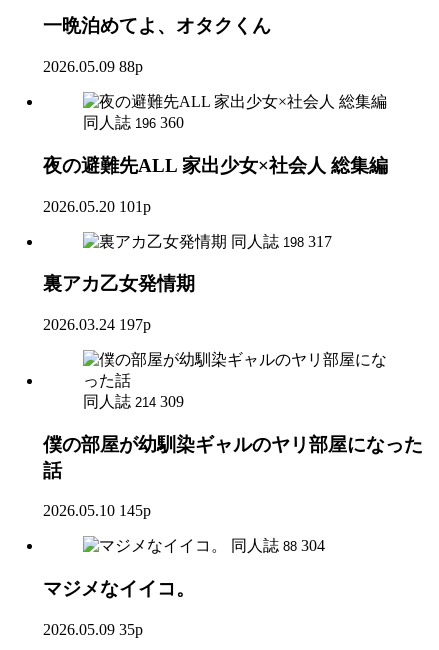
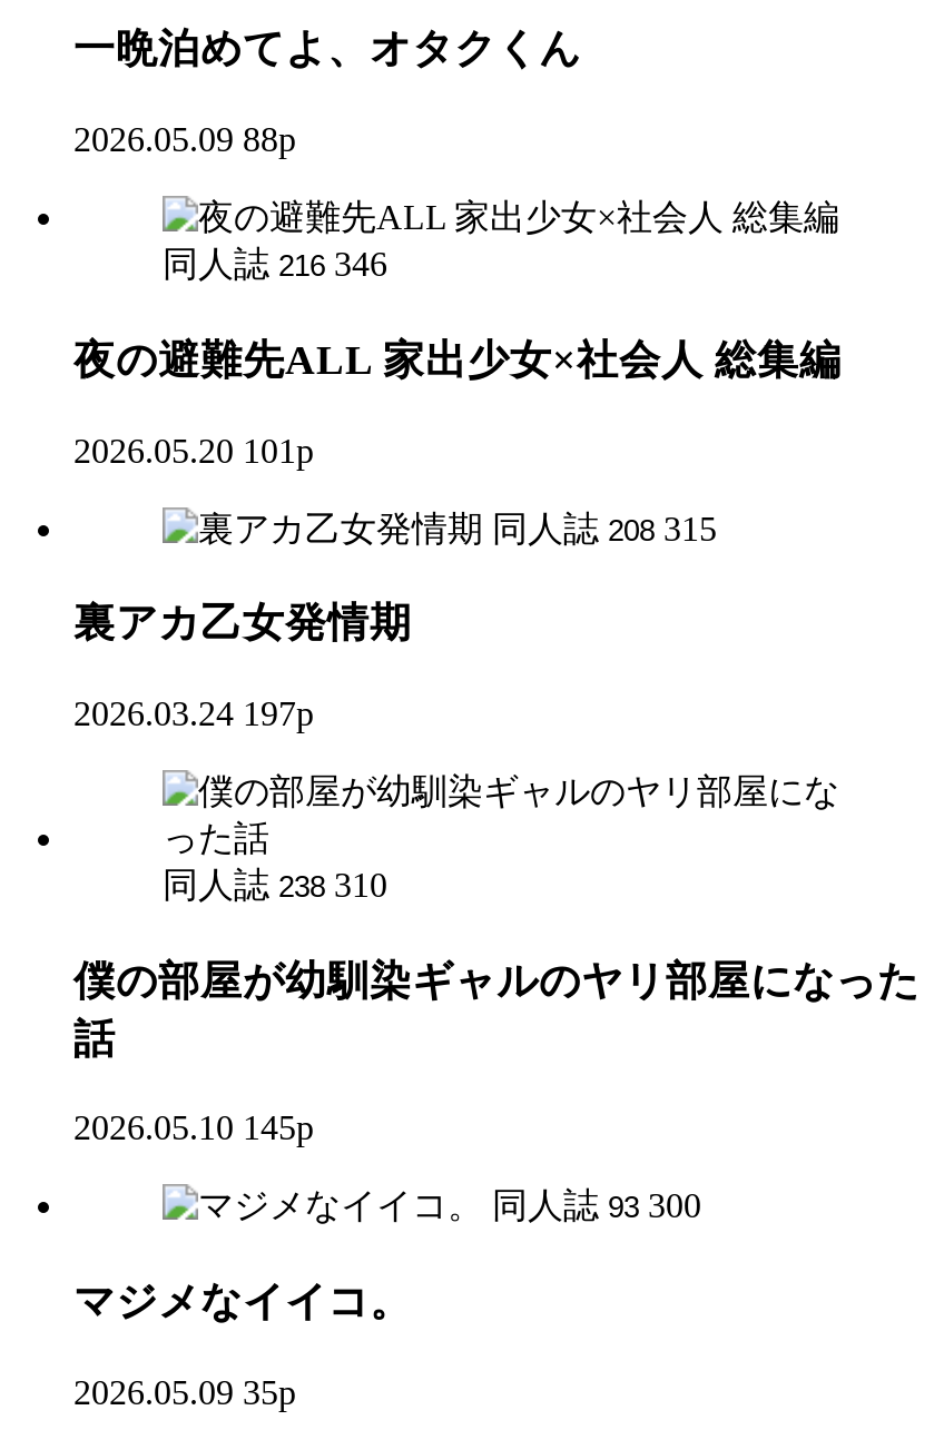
[83,114,184,131] 同人誌 196 360 -> [163,245,387,283] 同人誌 216 346
[231,232,332,249] 同人誌 198 317 -> [492,509,717,546] 同人誌 208 315
[83,393,184,410] 同人誌 214 309 -> [163,866,387,903] 同人誌 238 310
[231,537,325,554] 同人誌 88 304 -> [492,1187,701,1225] 同人誌 93 300

